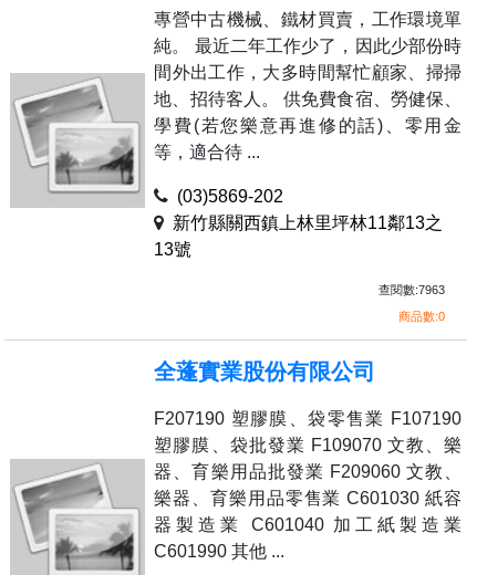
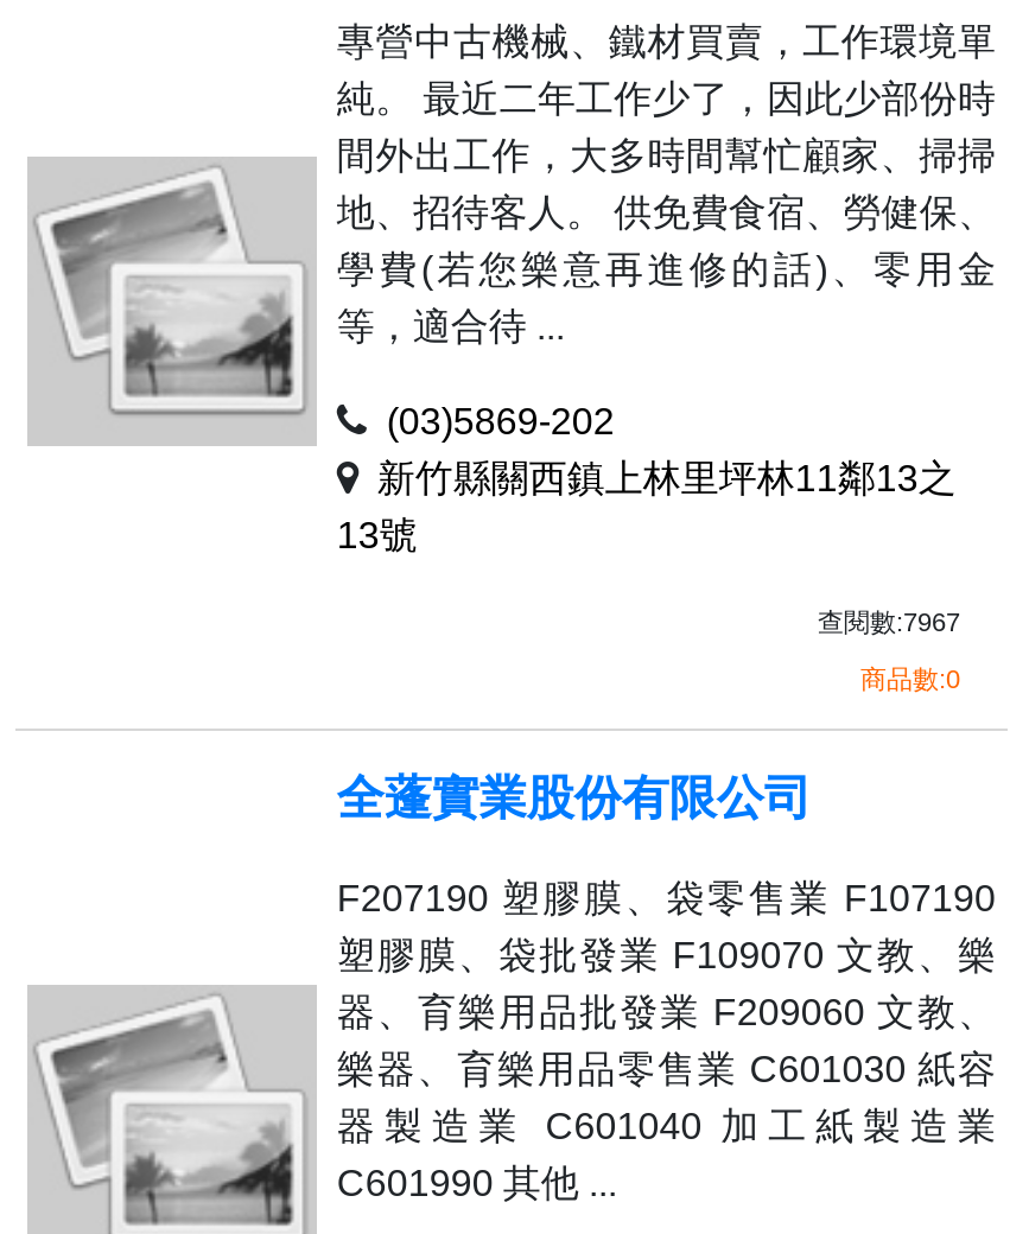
[379,283,445,297] 查閱數:7963 -> [818,608,960,636] 查閱數:7967

